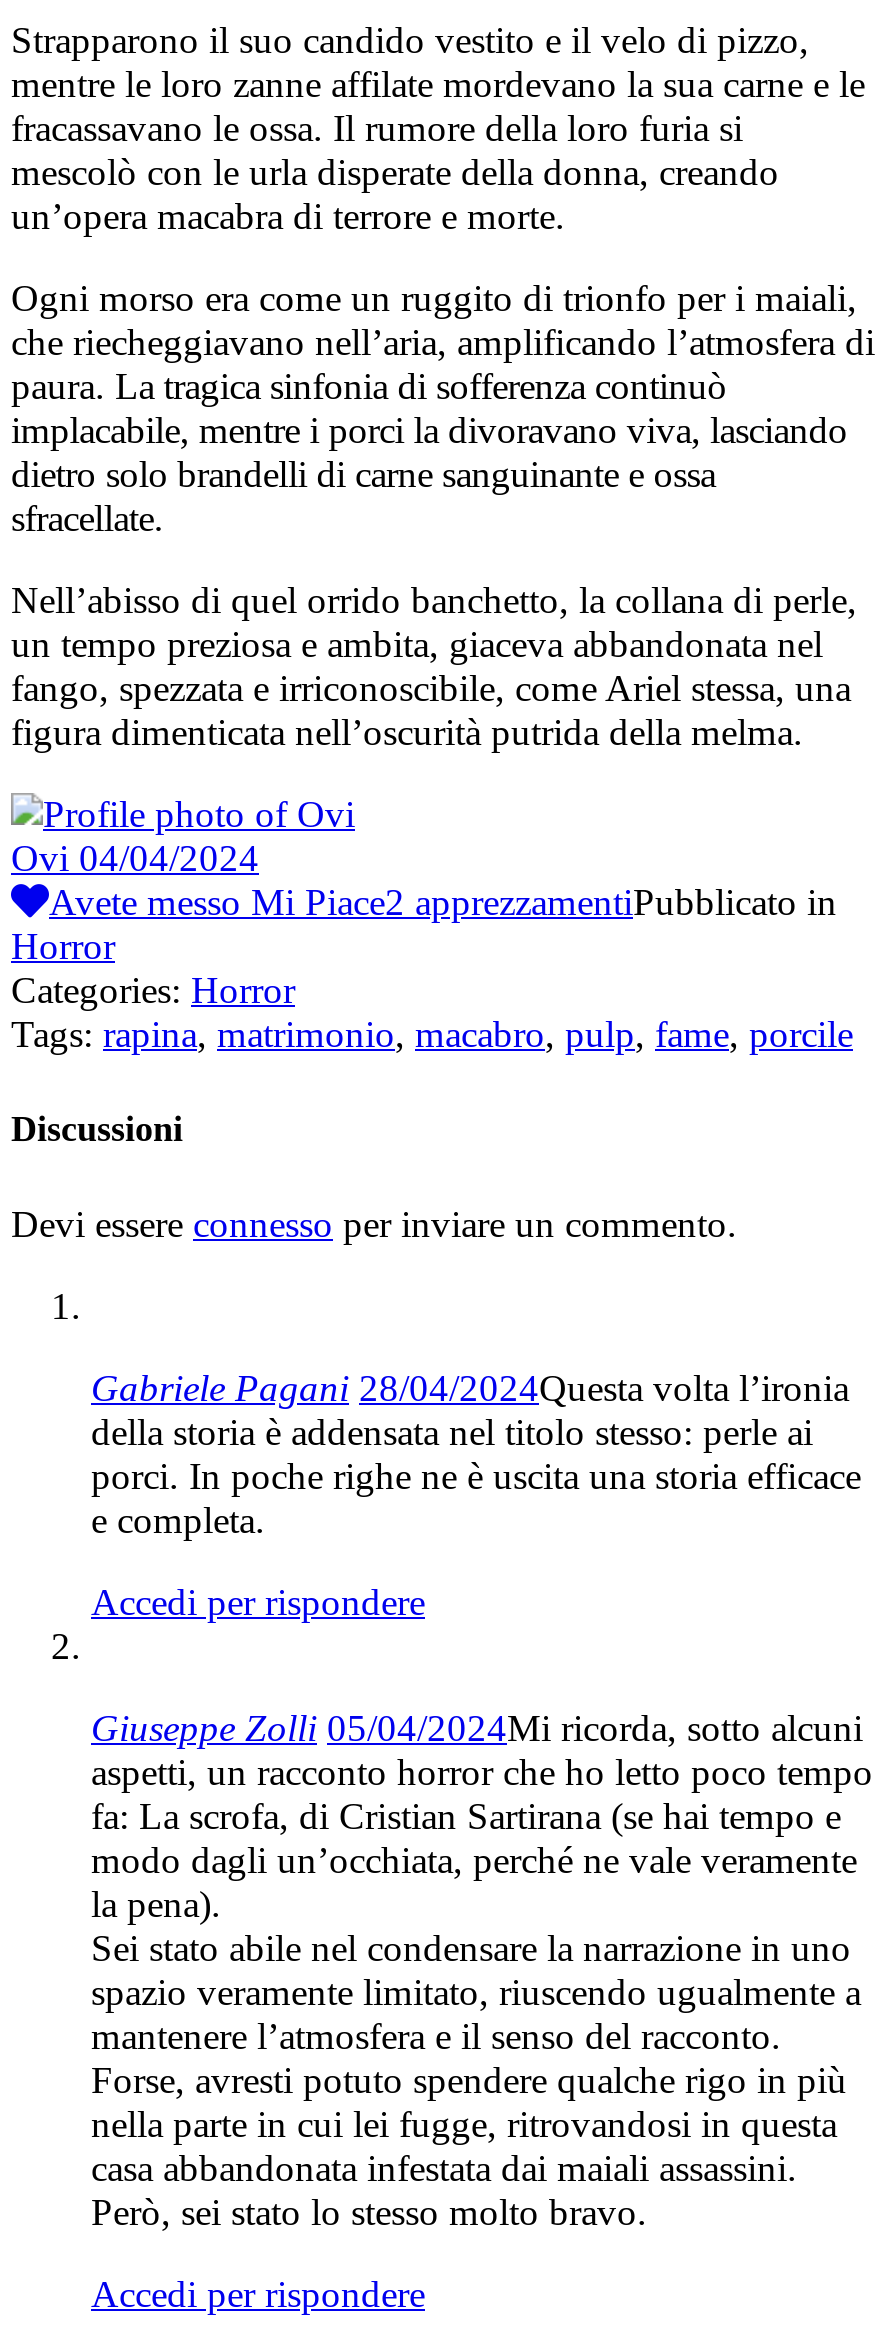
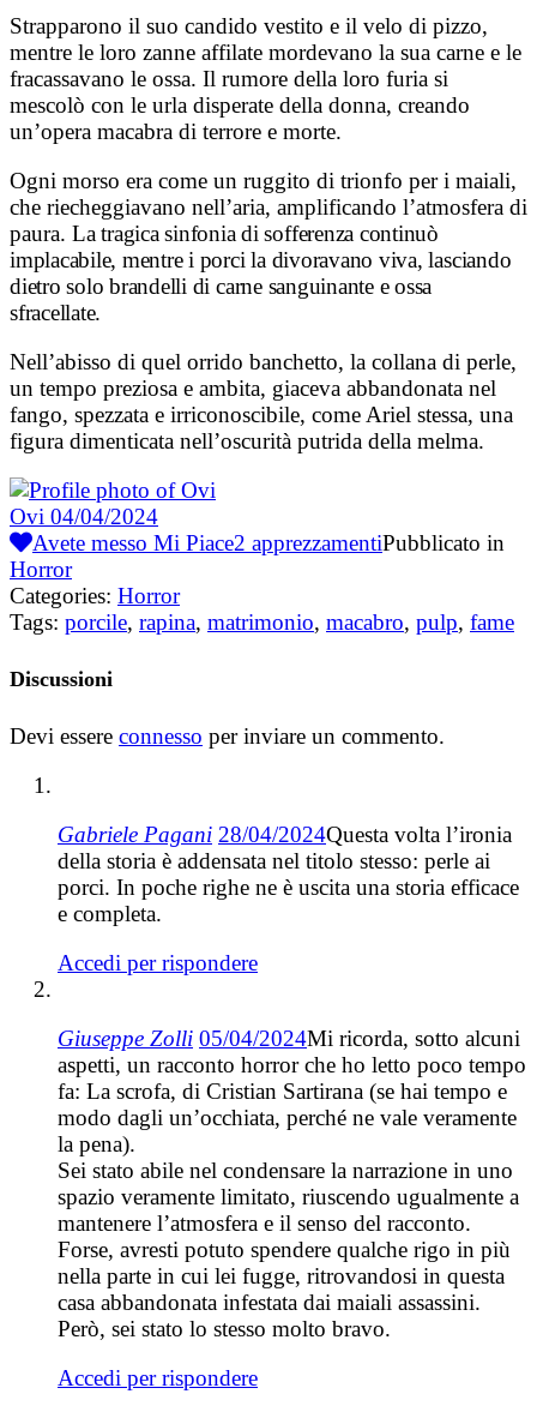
[11,1014,853,1056] Tags: rapina, matrimonio, macabro, pulp, fame, porcile -> [10,610,514,635] Tags: porcile, rapina, matrimonio, macabro, pulp, fame

